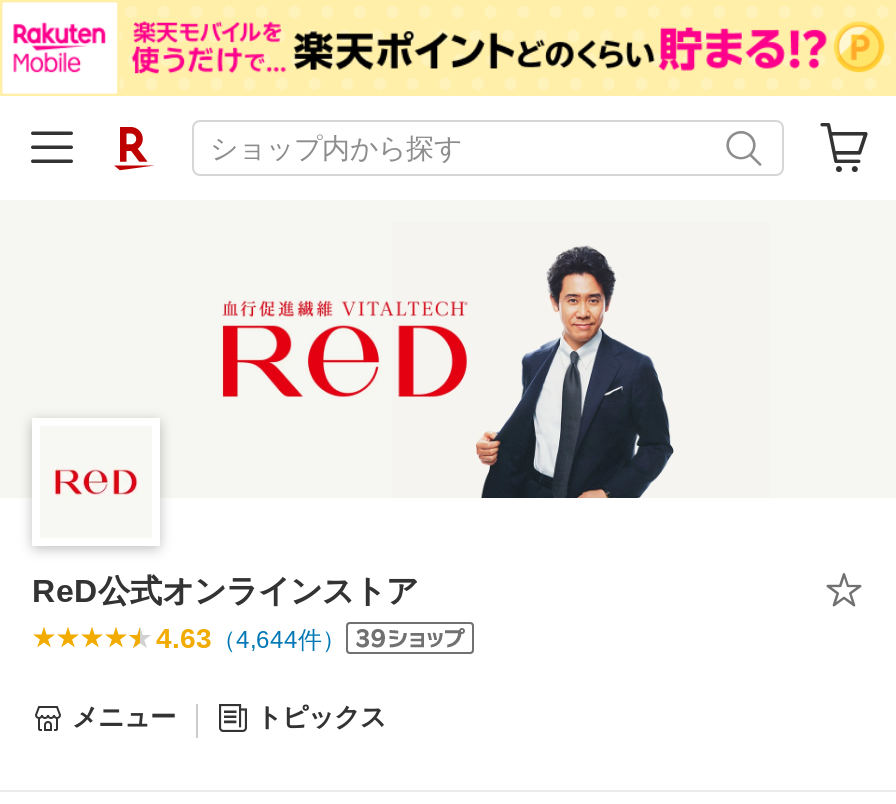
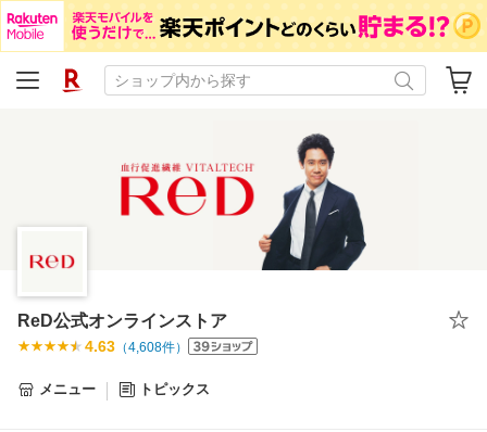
[156,622,346,654] 4.63（4,644件） -> [85,338,188,355] 4.63（4,608件）

